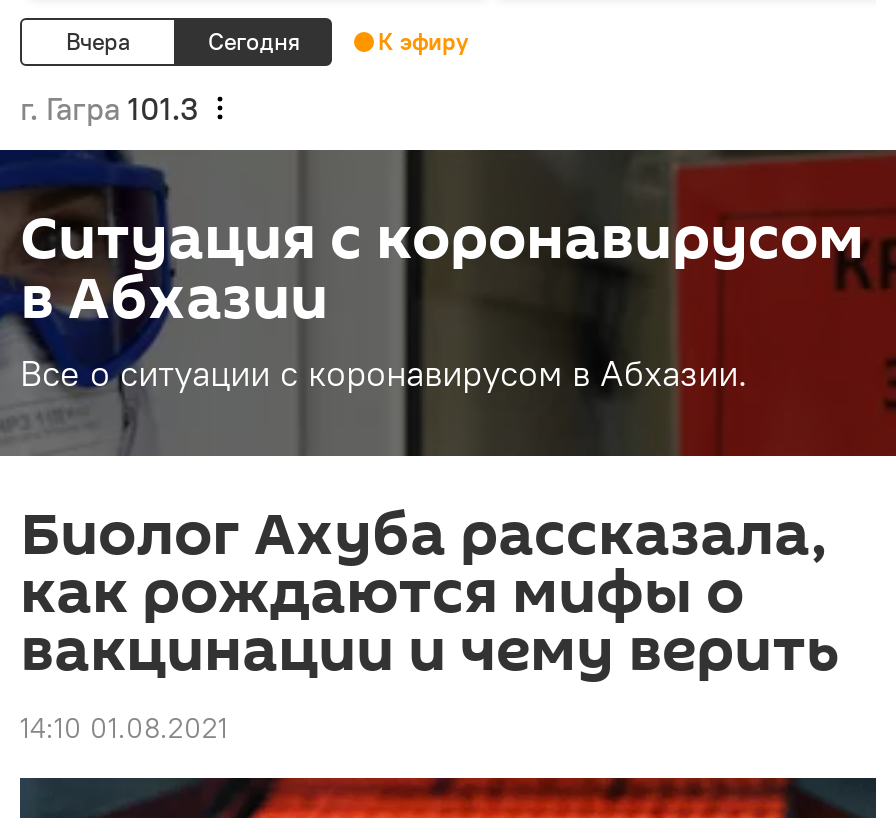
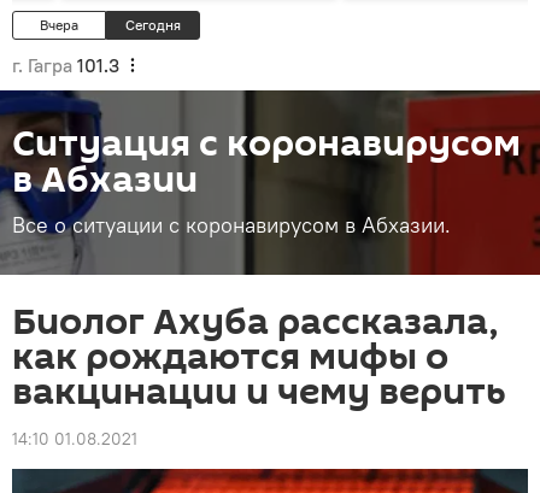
[378,26,468,56] К эфиру -> none

